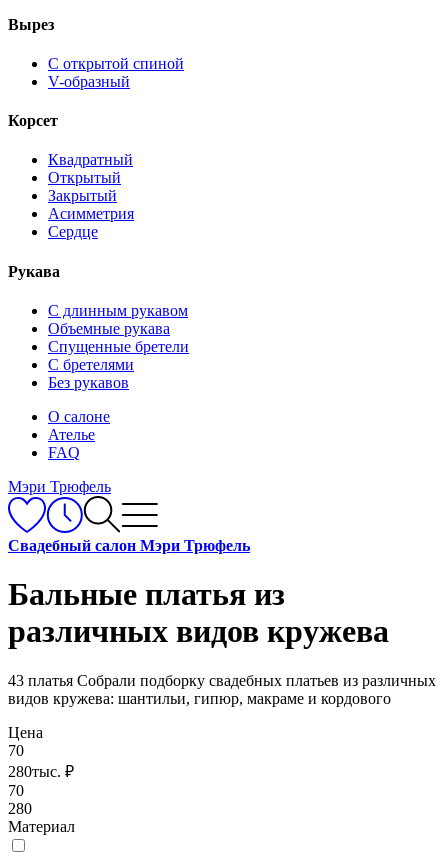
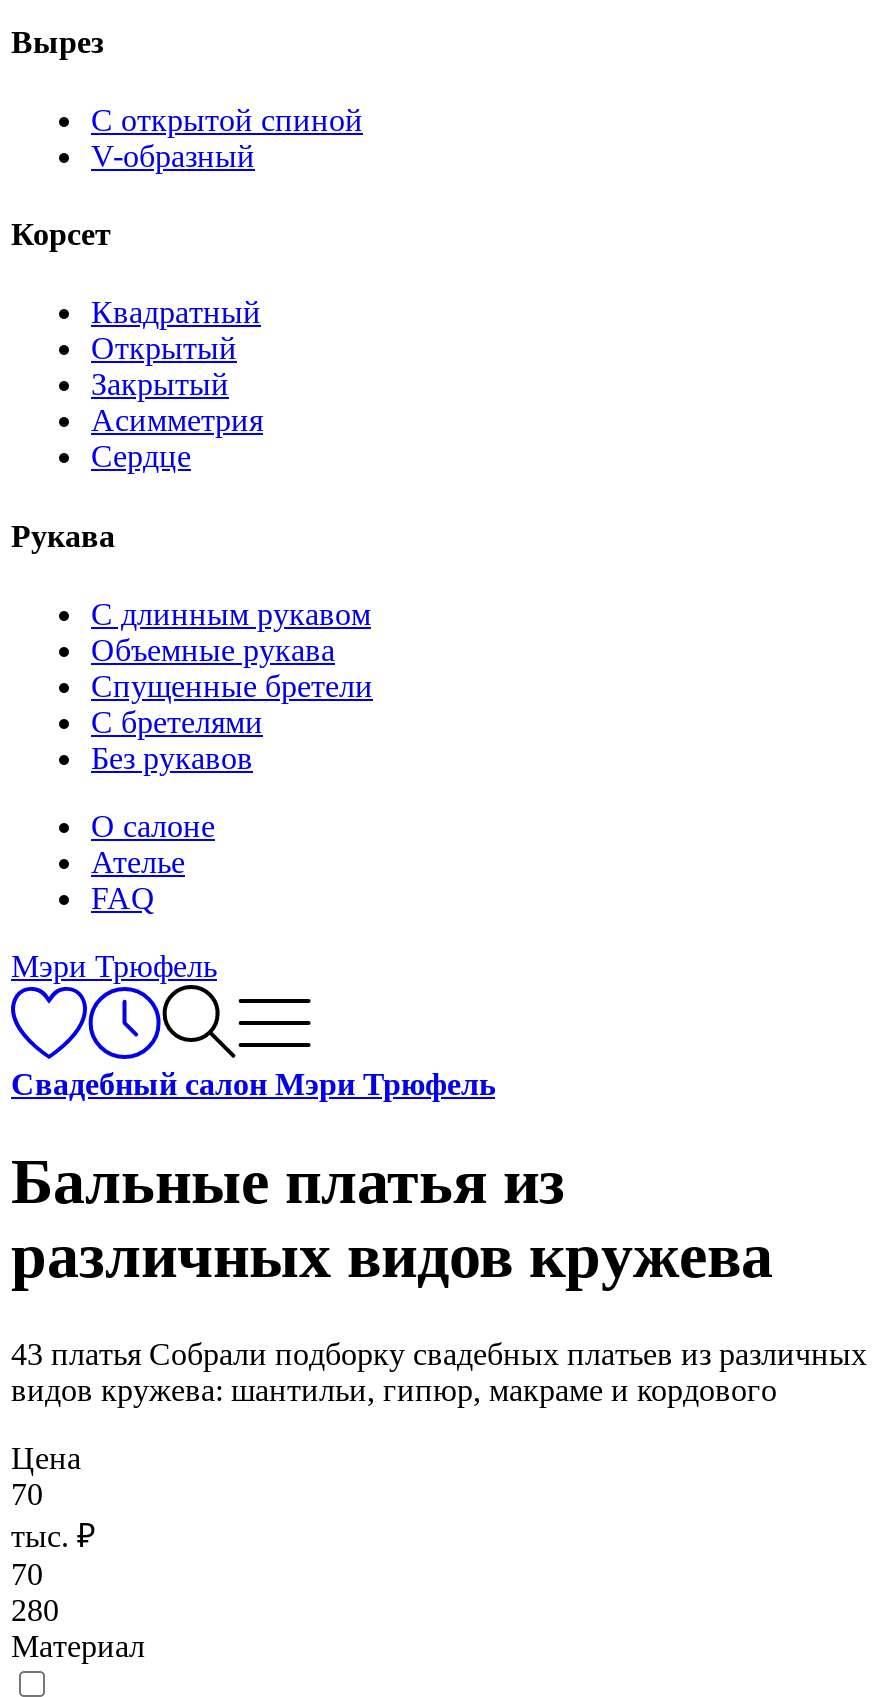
[8,763,74,780] 280тыс. ₽ -> [11,1519,95,1553] тыс. ₽

